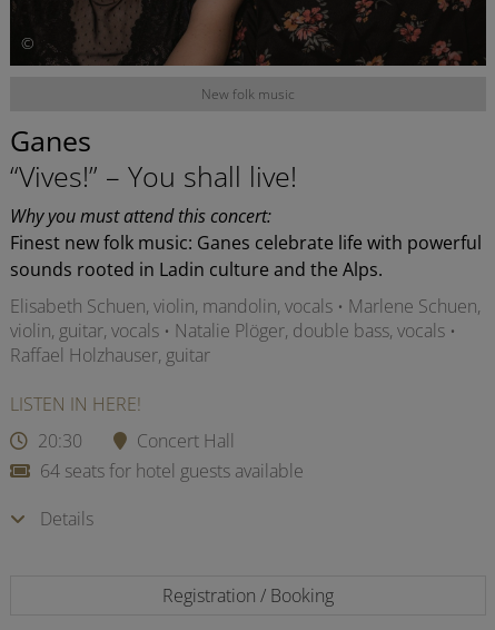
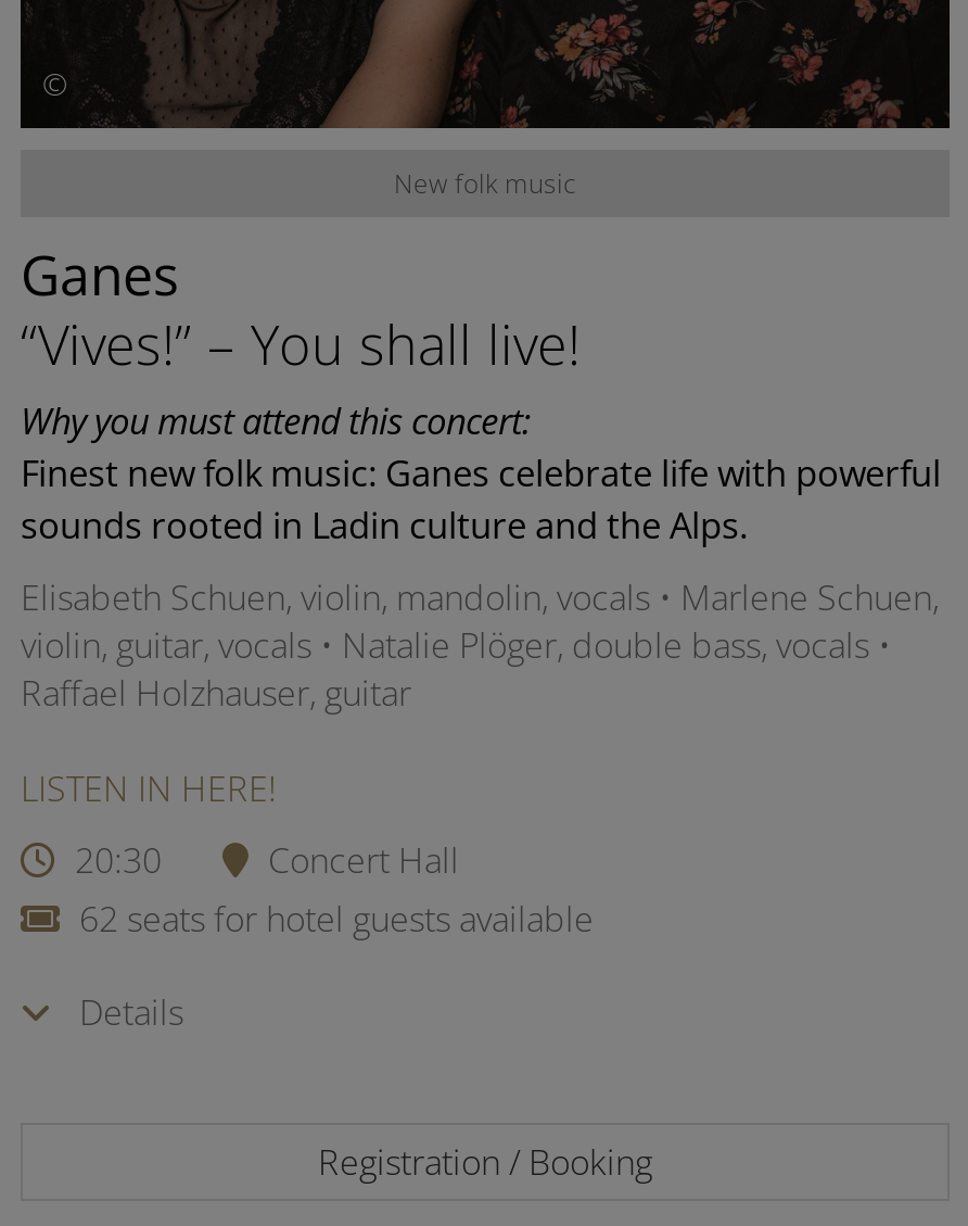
[36,458,304,483] 64 seats for hotel guests available -> [71,894,594,942] 62 seats for hotel guests available

